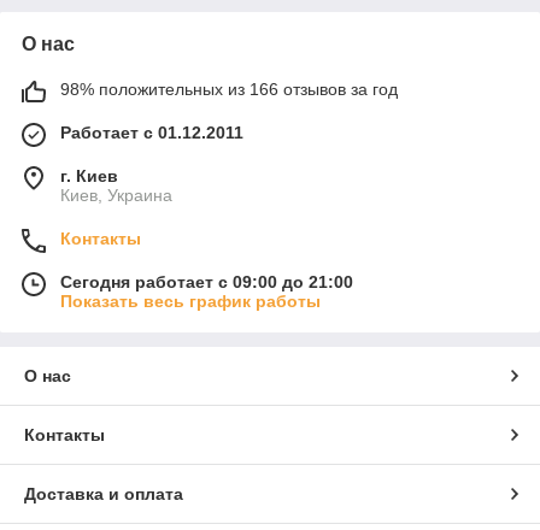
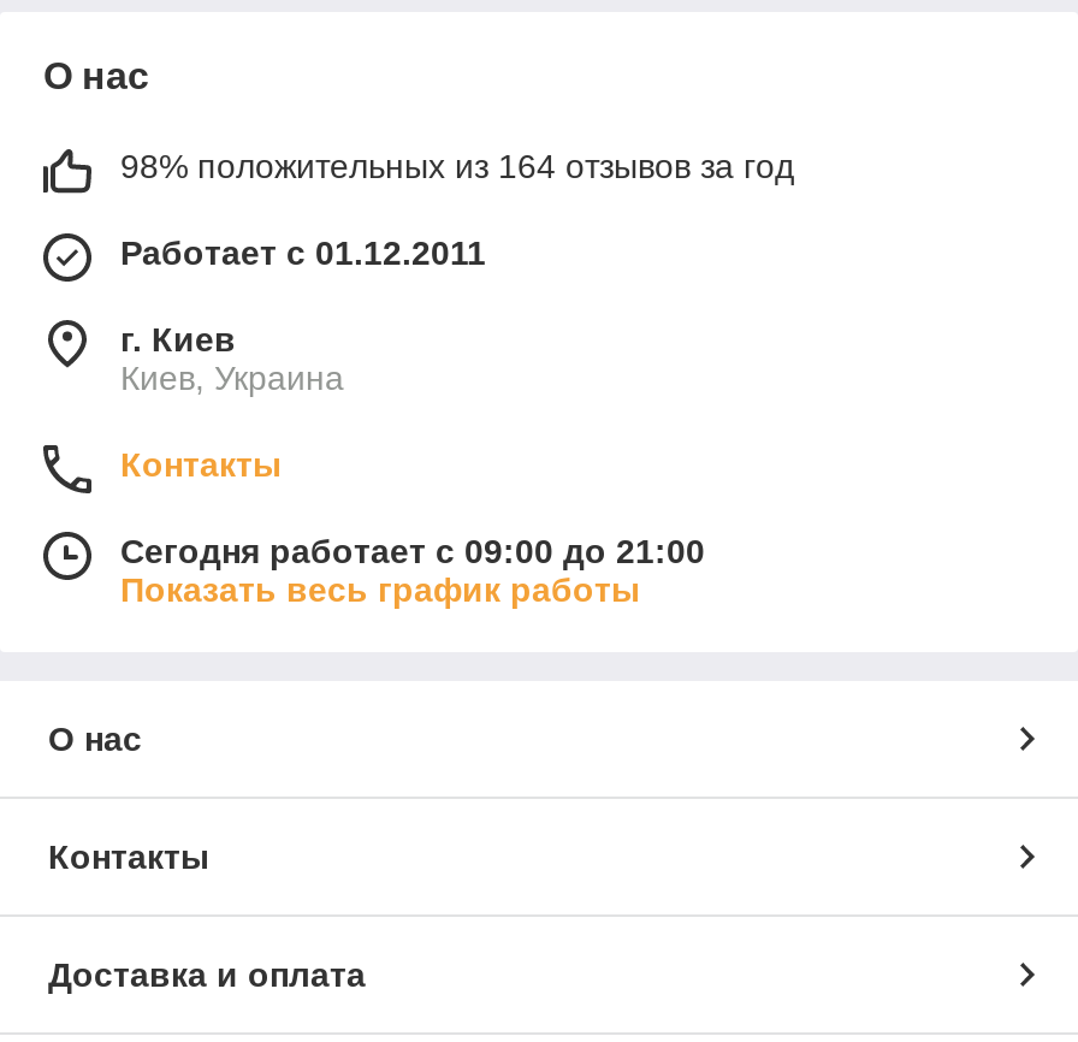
[60,79,398,99] 98% положительных из 166 отзывов за год -> [120,146,794,185] 98% положительных из 164 отзывов за год

